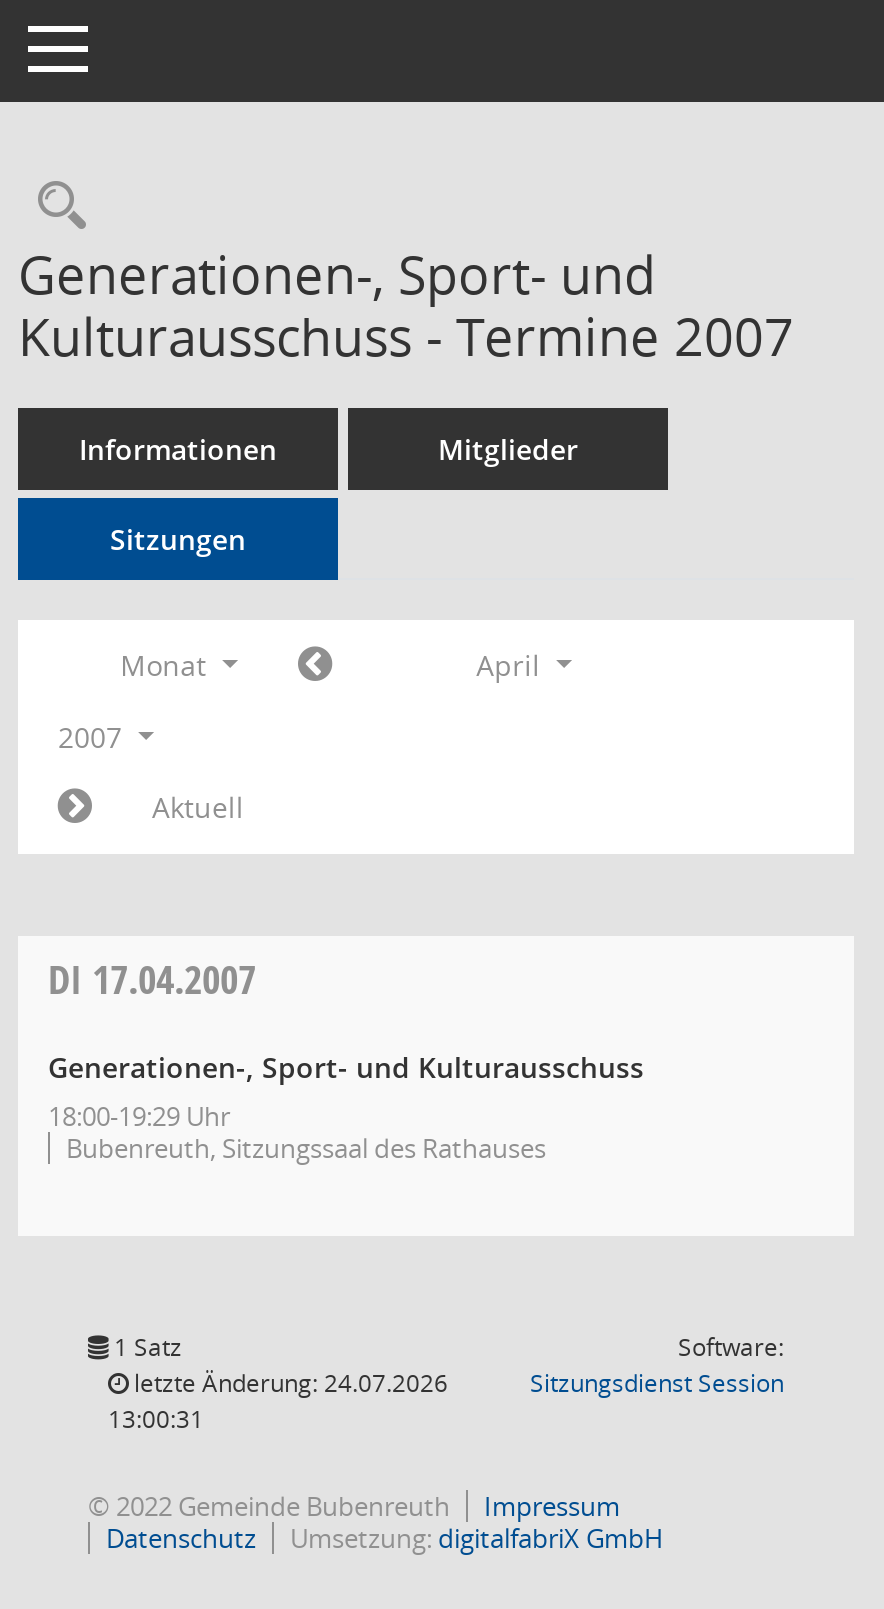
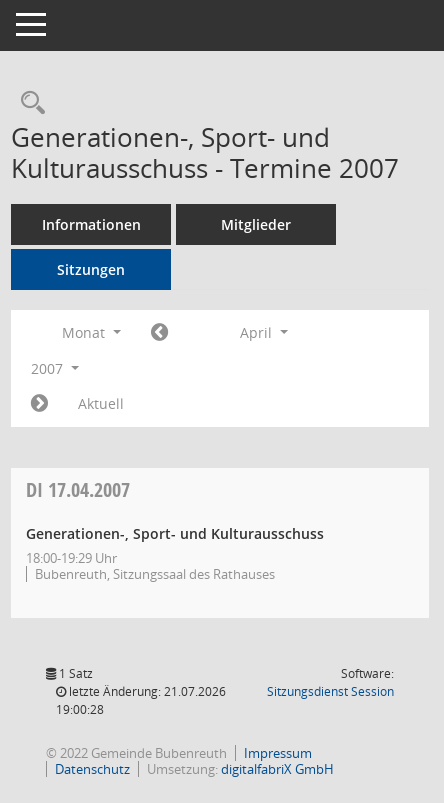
[128,1366,448,1400] letzte Änderung: 24.07.2026 -> [66,683,226,700] letzte Änderung: 21.07.2026
[108,1402,204,1436] 13:00:31 -> [56,701,104,718] 19:00:28

